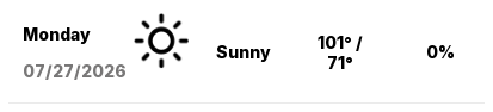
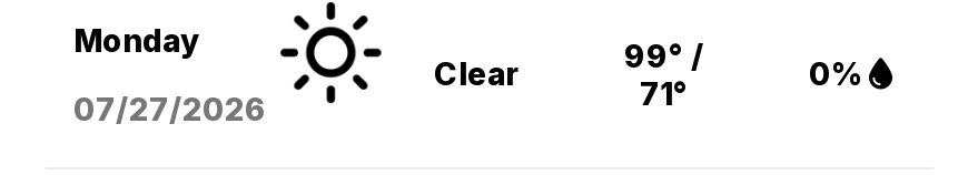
[217,33,363,63] Sunny | 101° / -> [434,38,704,93] Clear | 99° /

